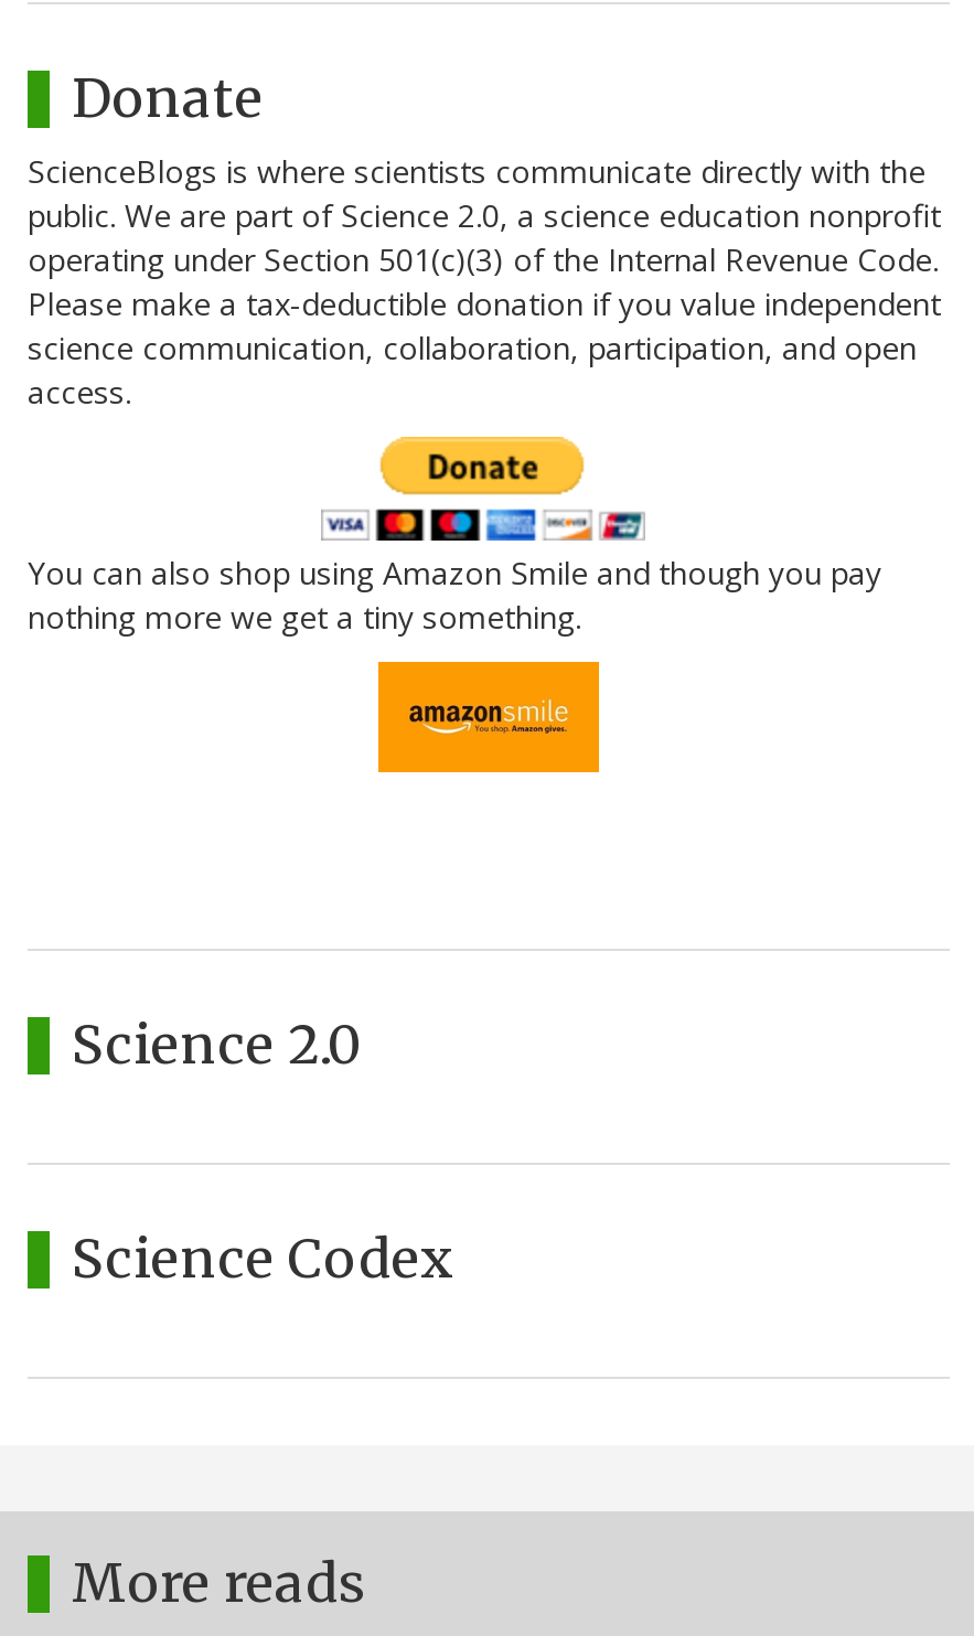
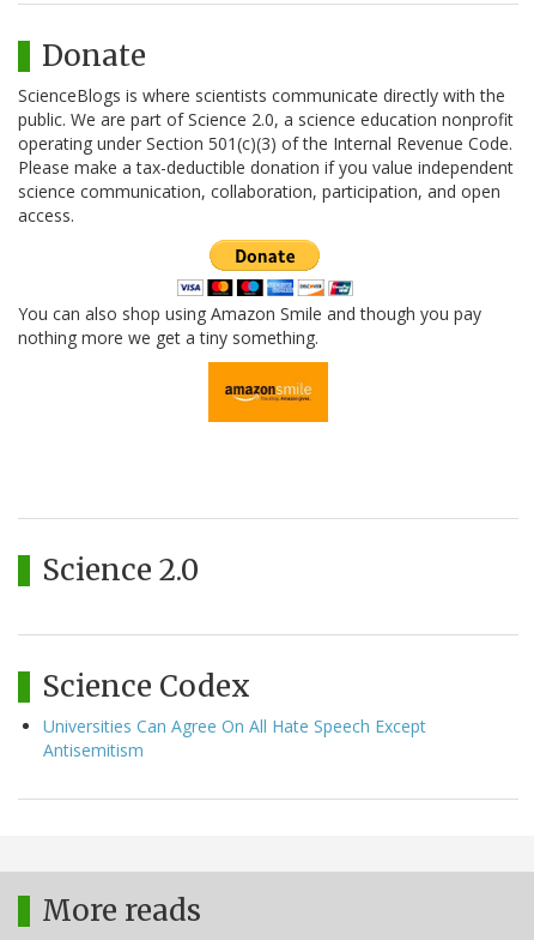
none -> [43,714,426,761] Universities Can Agree On All Hate Speech Except | Antisemitism

